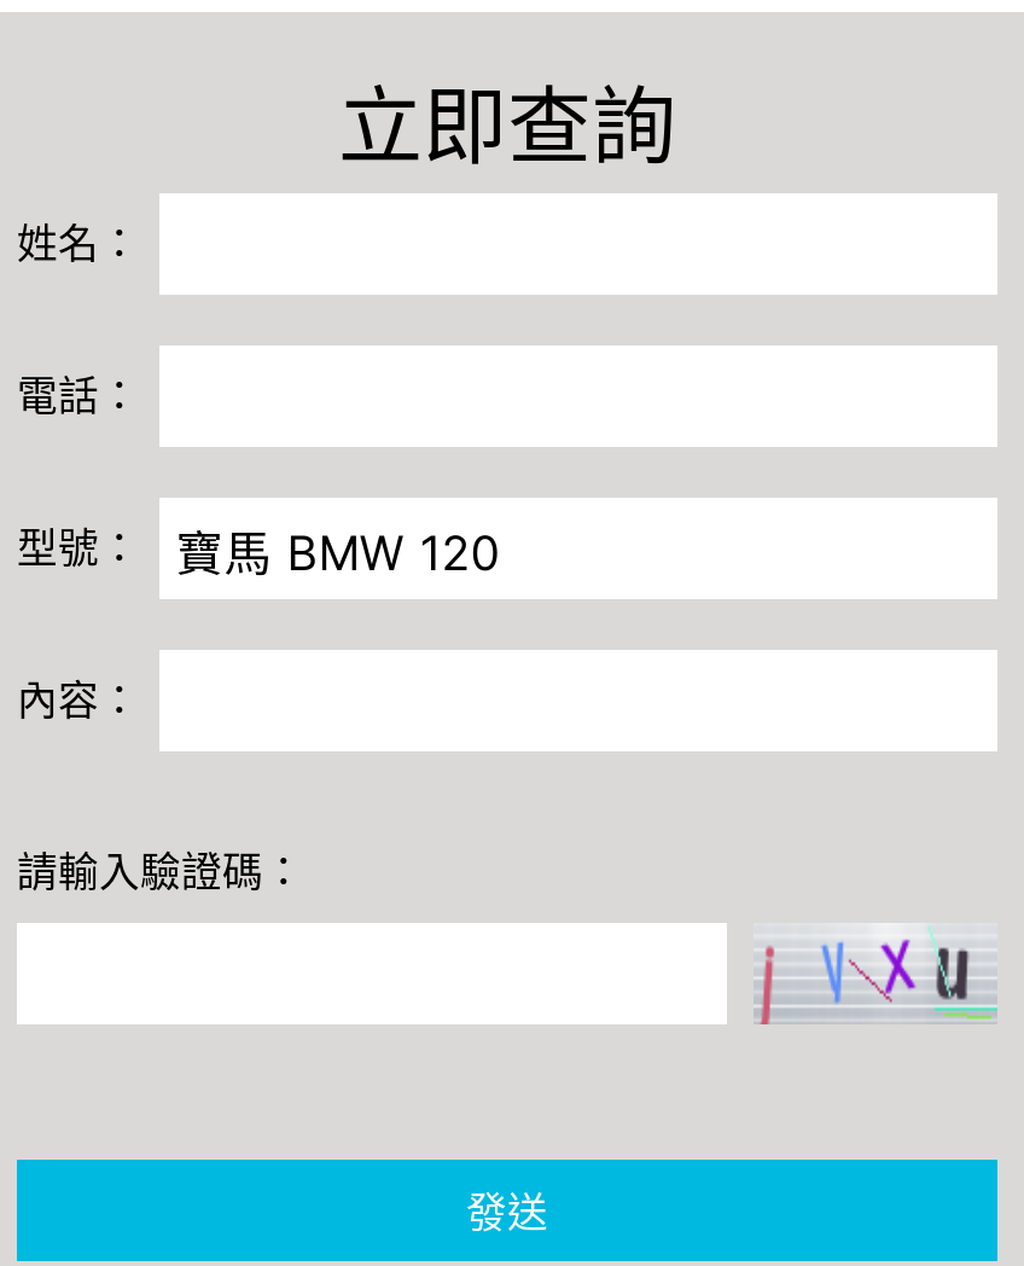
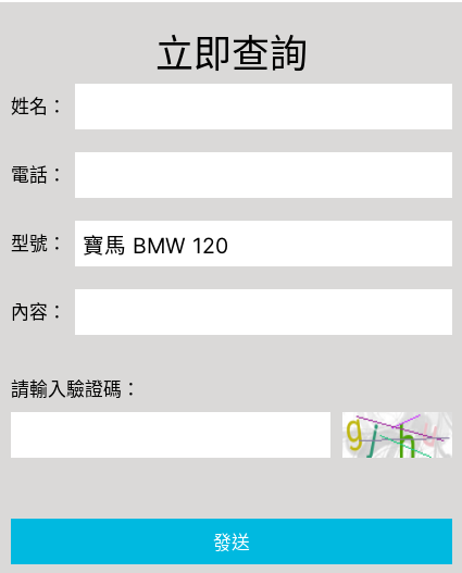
[754,928,997,1027] [image] -> [342,413,452,459] [image]

